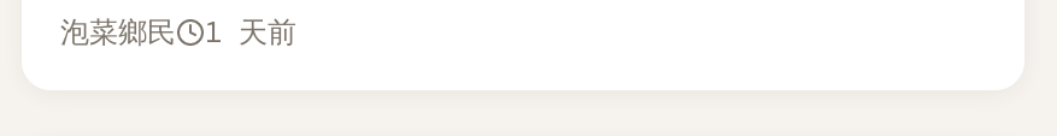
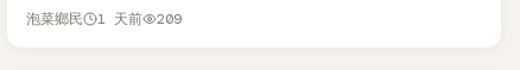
none -> [157,9,182,28] 209

